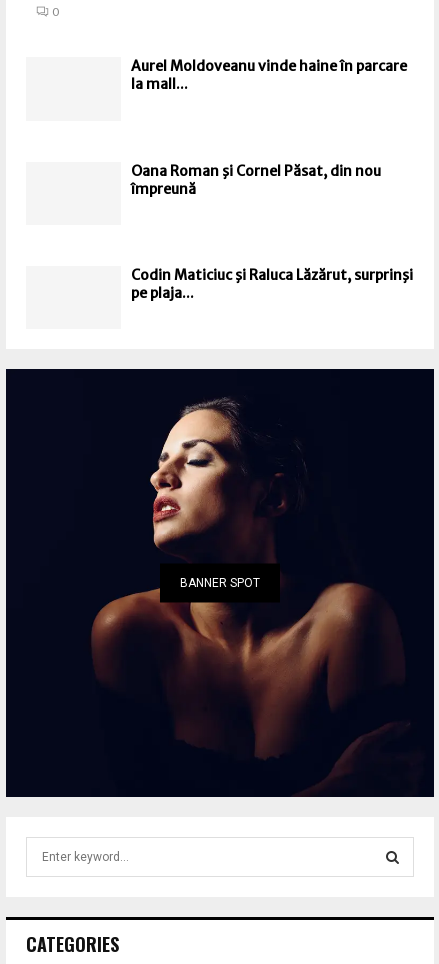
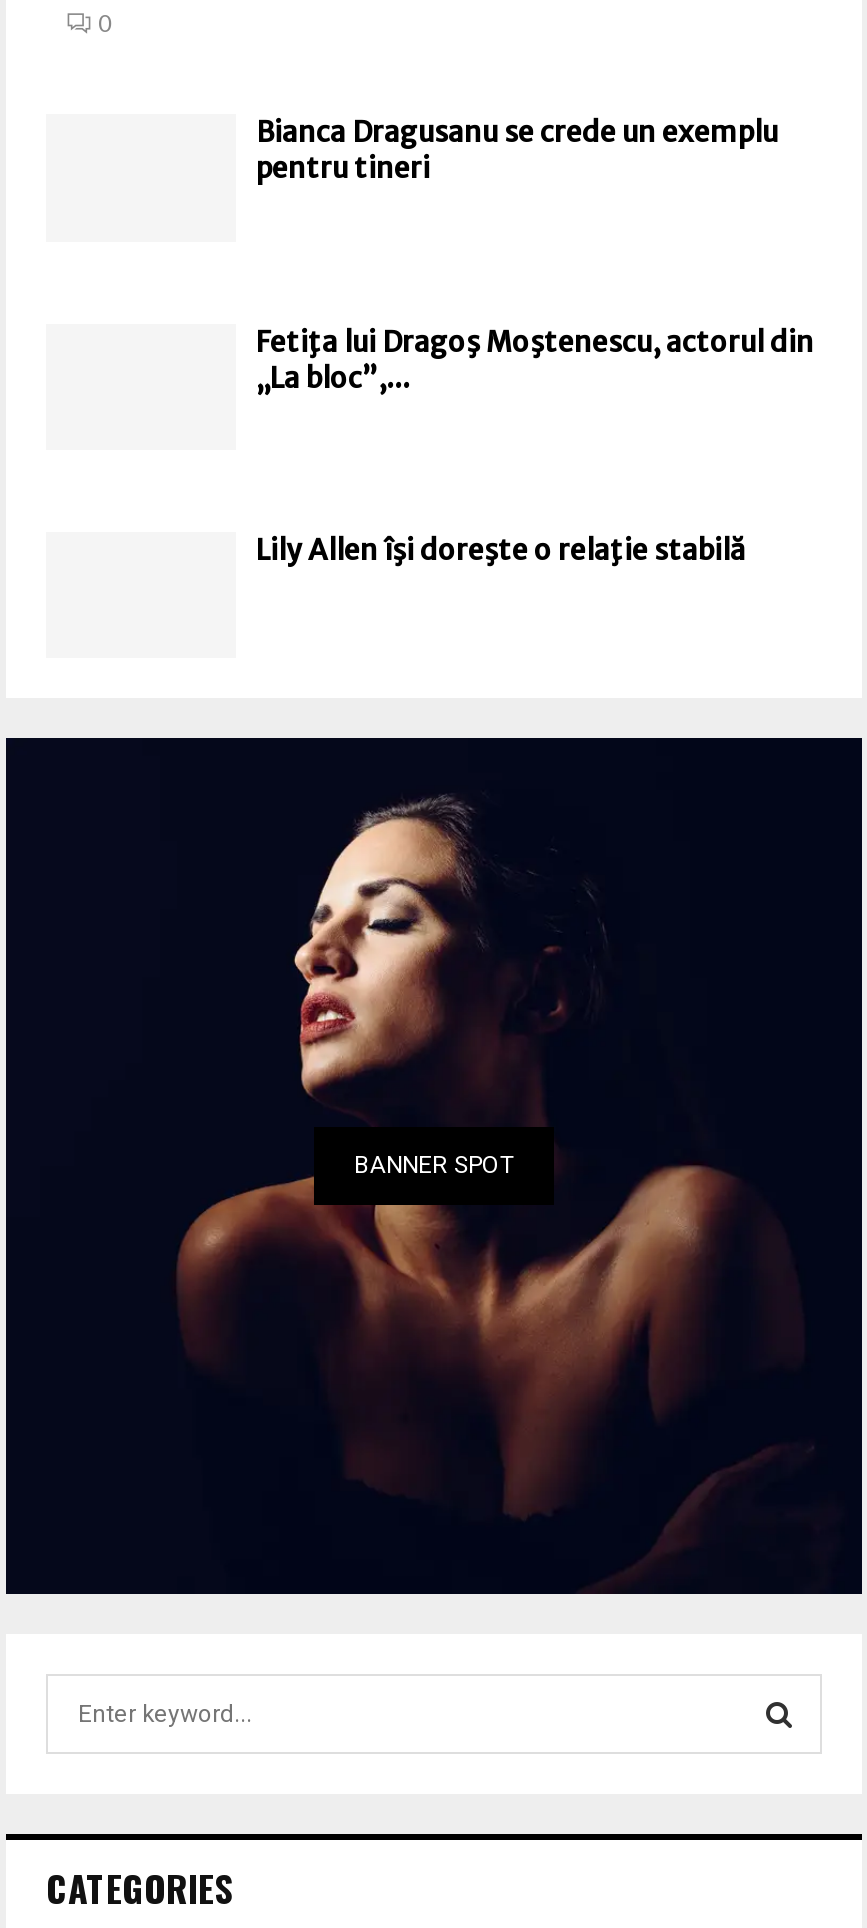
[131,57,407,93] Aurel Moldoveanu vinde haine în parcare | la mall... -> [256,114,778,186] Bianca Dragusanu se crede un exemplu | pentru tineri
[131,161,381,197] Oana Roman şi Cornel Păsat, din nou | împreună -> [256,323,814,395] Fetiţa lui Dragoş Moştenescu, actorul din | „La bloc”,...
[131,266,413,302] Codin Maticiuc şi Raluca Lăzărut, surprinşi | pe plaja... -> [256,532,746,568] Lily Allen îşi doreşte o relaţie stabilă

